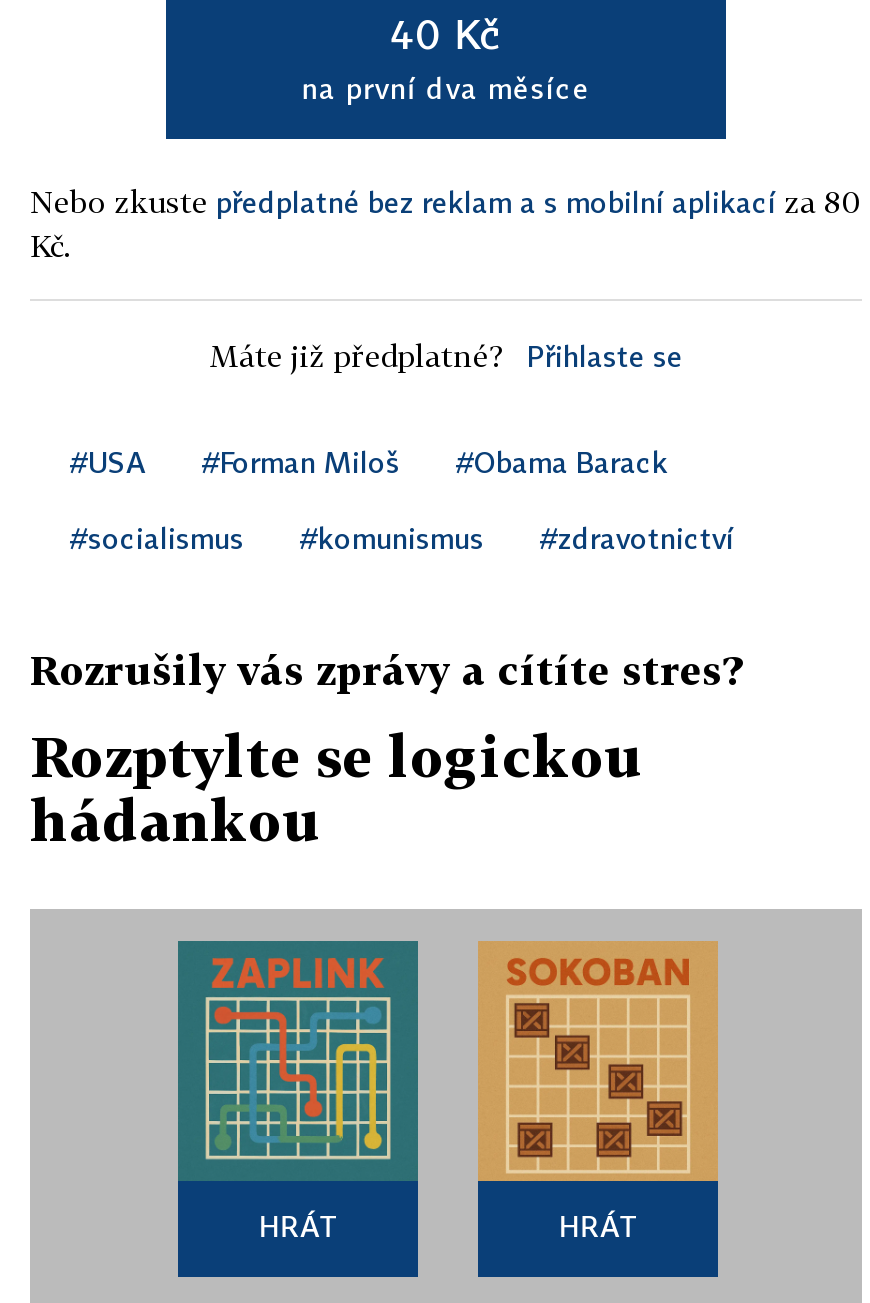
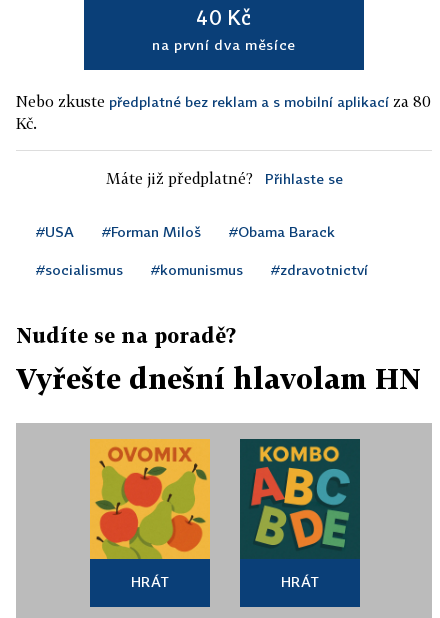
[30,645,742,693] Rozrušily vás zprávy a cítíte stres? -> [16,323,236,347] Nudíte se na poradě?
[30,723,644,853] Rozptylte se logickou | hádankou -> [16,362,421,395] Vyřešte dnešní hlavolam HN
[176,939,420,1181] [image] -> [89,438,211,560] [image]
[478,941,718,1183] [image] -> [239,438,361,559] [image]

